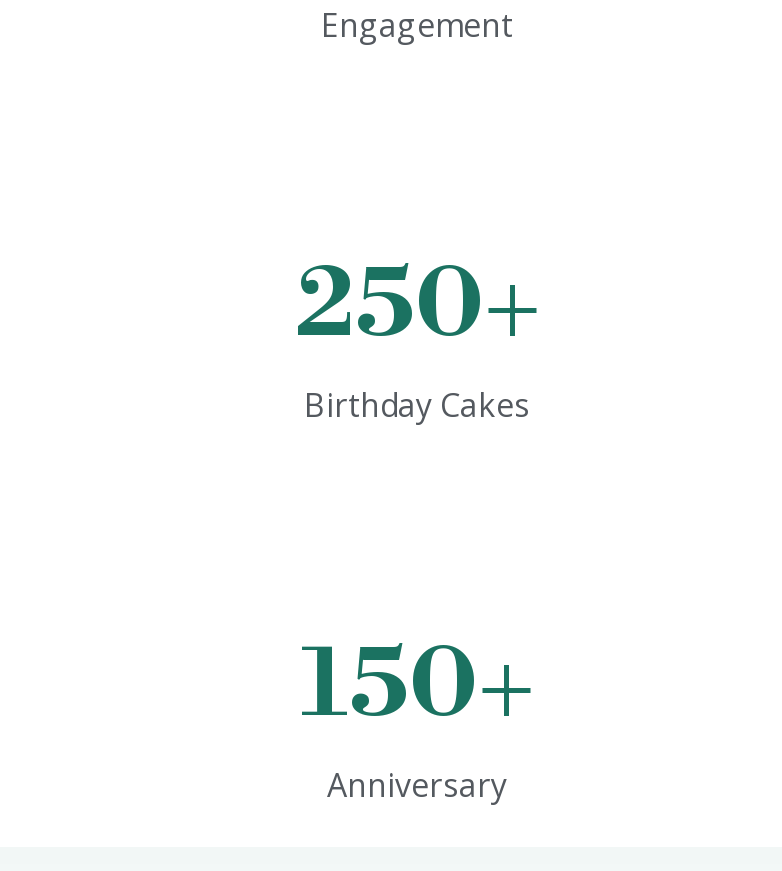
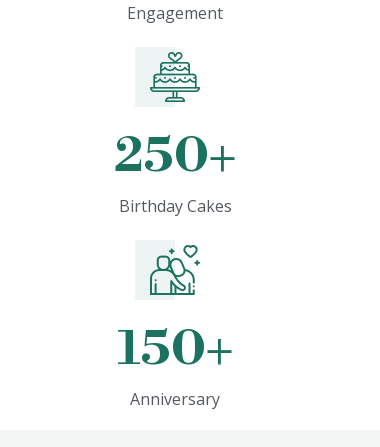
none -> [147,49,201,105] [image]
none -> [147,244,201,298] [image]

